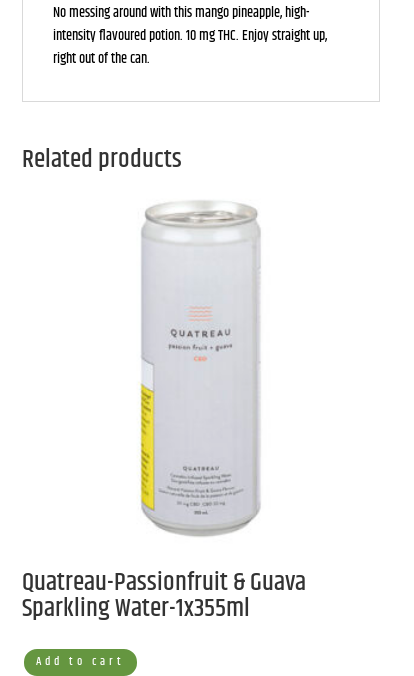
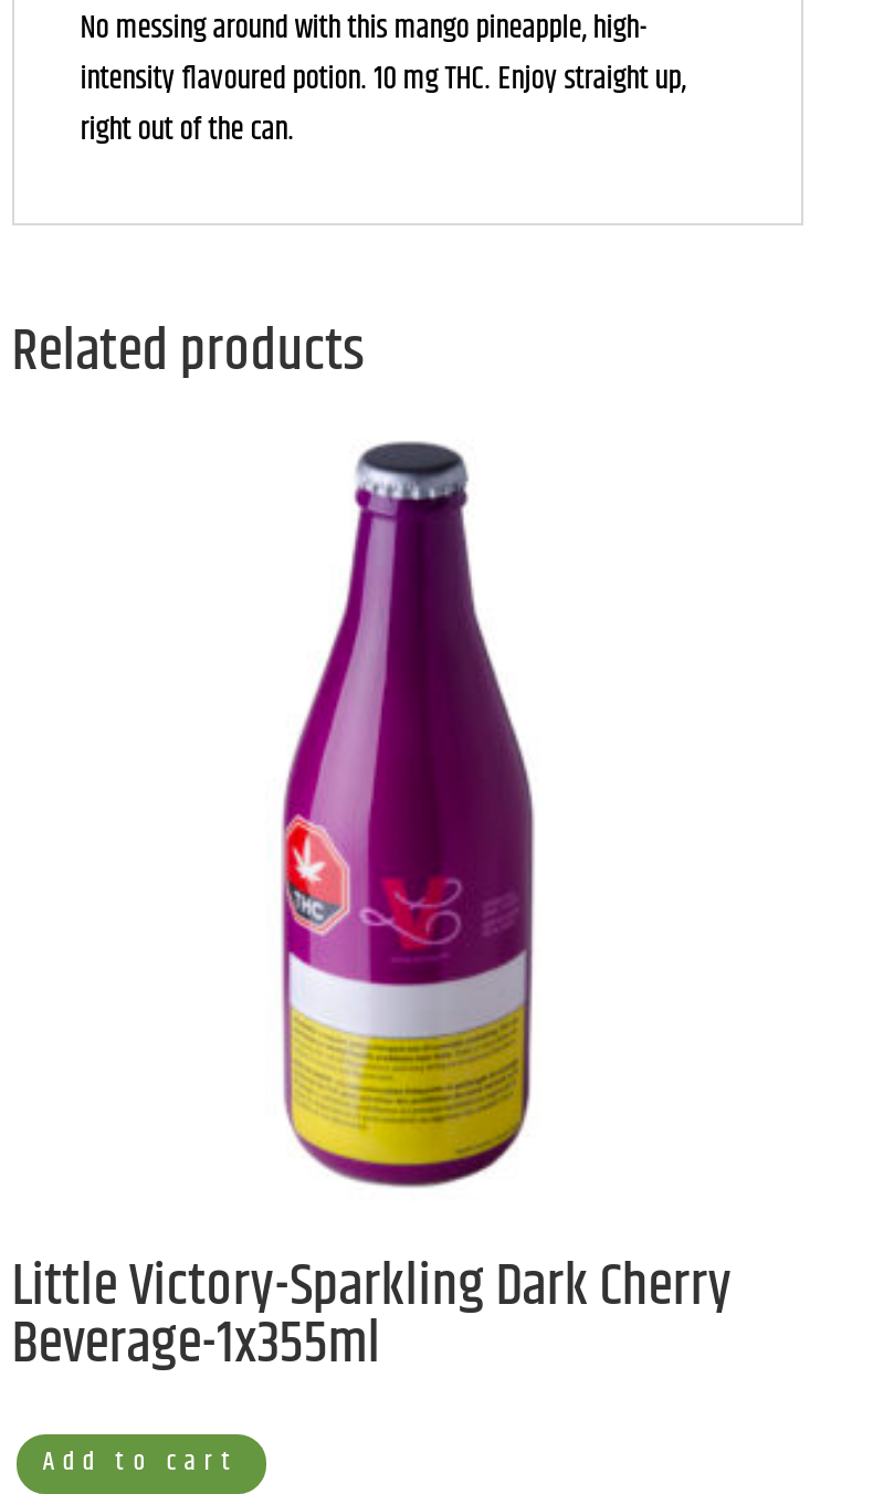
[22,200,306,628] [image] | Quatreau-Passionfruit & Guava | Sparkling Water-1x355ml -> [12,442,732,1387] [image] | Little Victory-Sparkling Dark Cherry | Beverage-1x355ml

